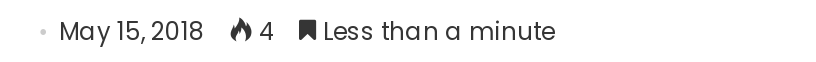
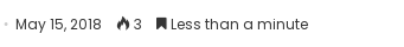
[59,14,555,48] May 15, 2018 4 Less than a minute -> [15,14,308,34] May 15, 2018 3 Less than a minute

